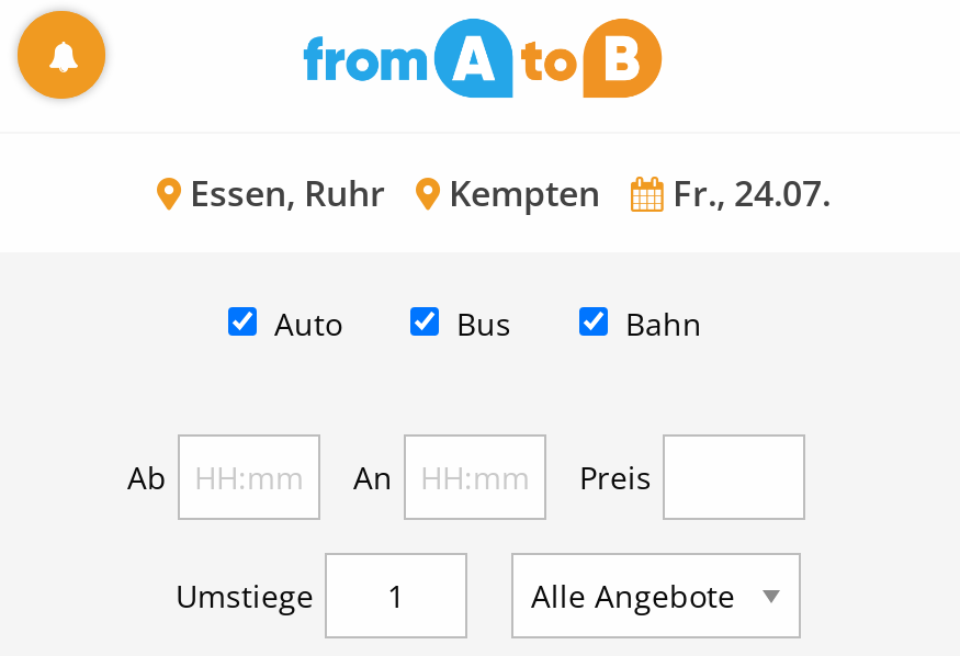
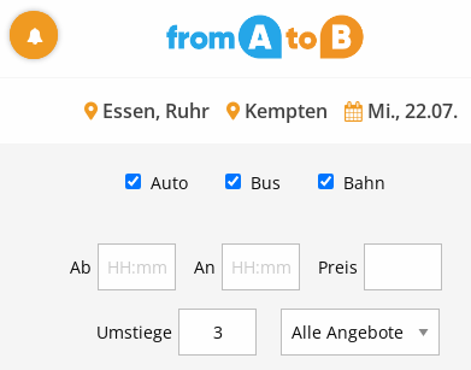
[181,168,831,216] Essen, Ruhr Kempten Fr., 24.07. -> [98,97,458,124] Essen, Ruhr Kempten Mi., 22.07.

